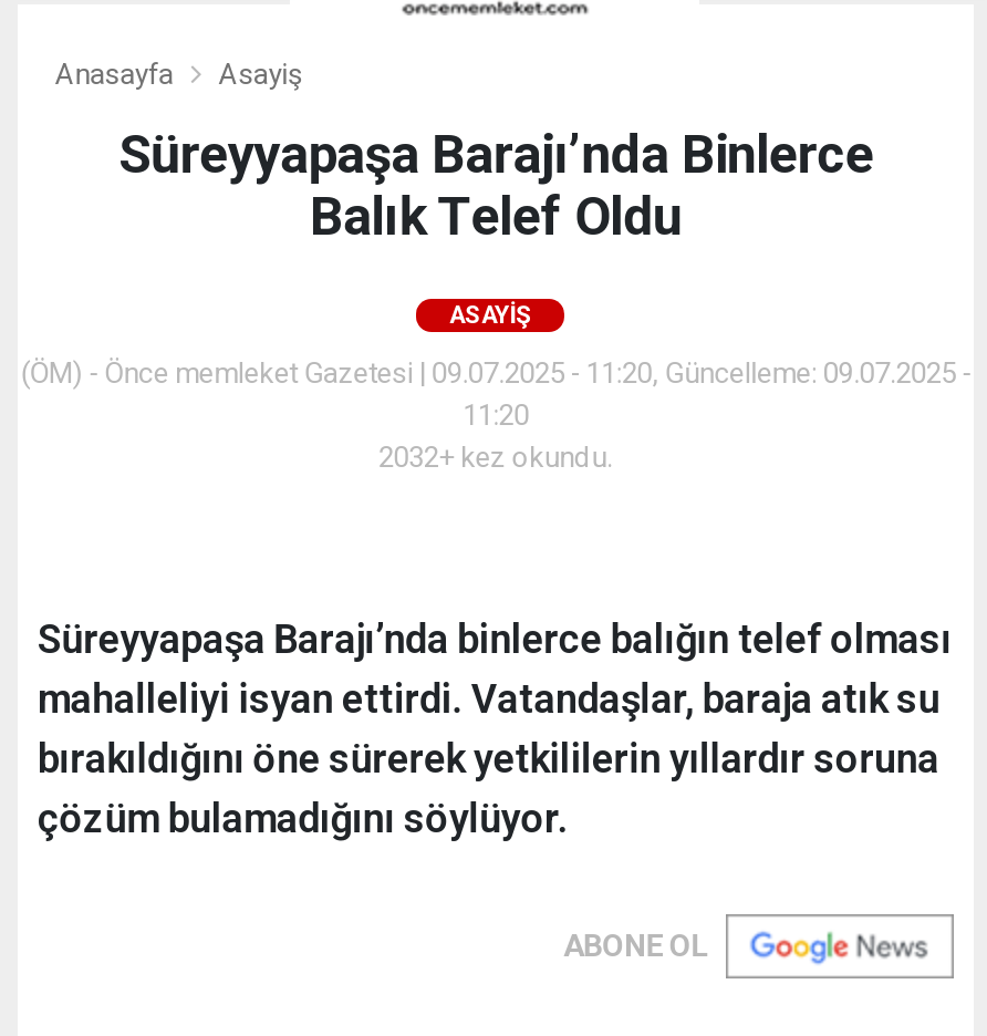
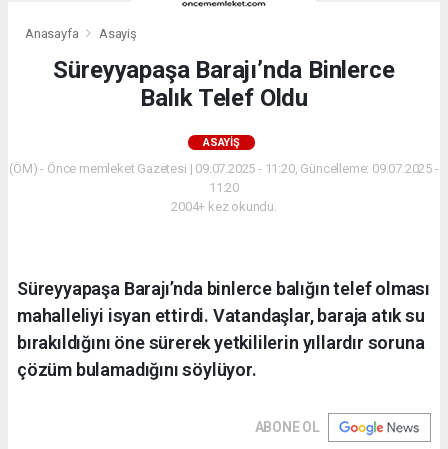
[379,440,613,473] 2032+ kez okundu. -> [171,199,277,214] 2004+ kez okundu.

